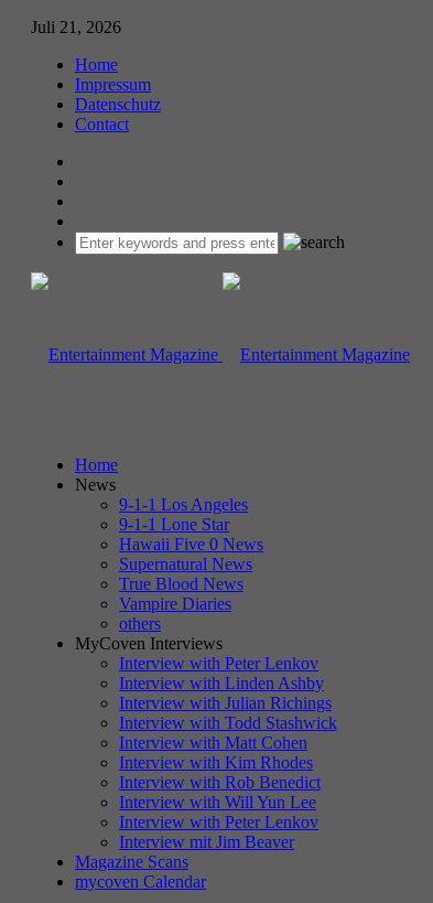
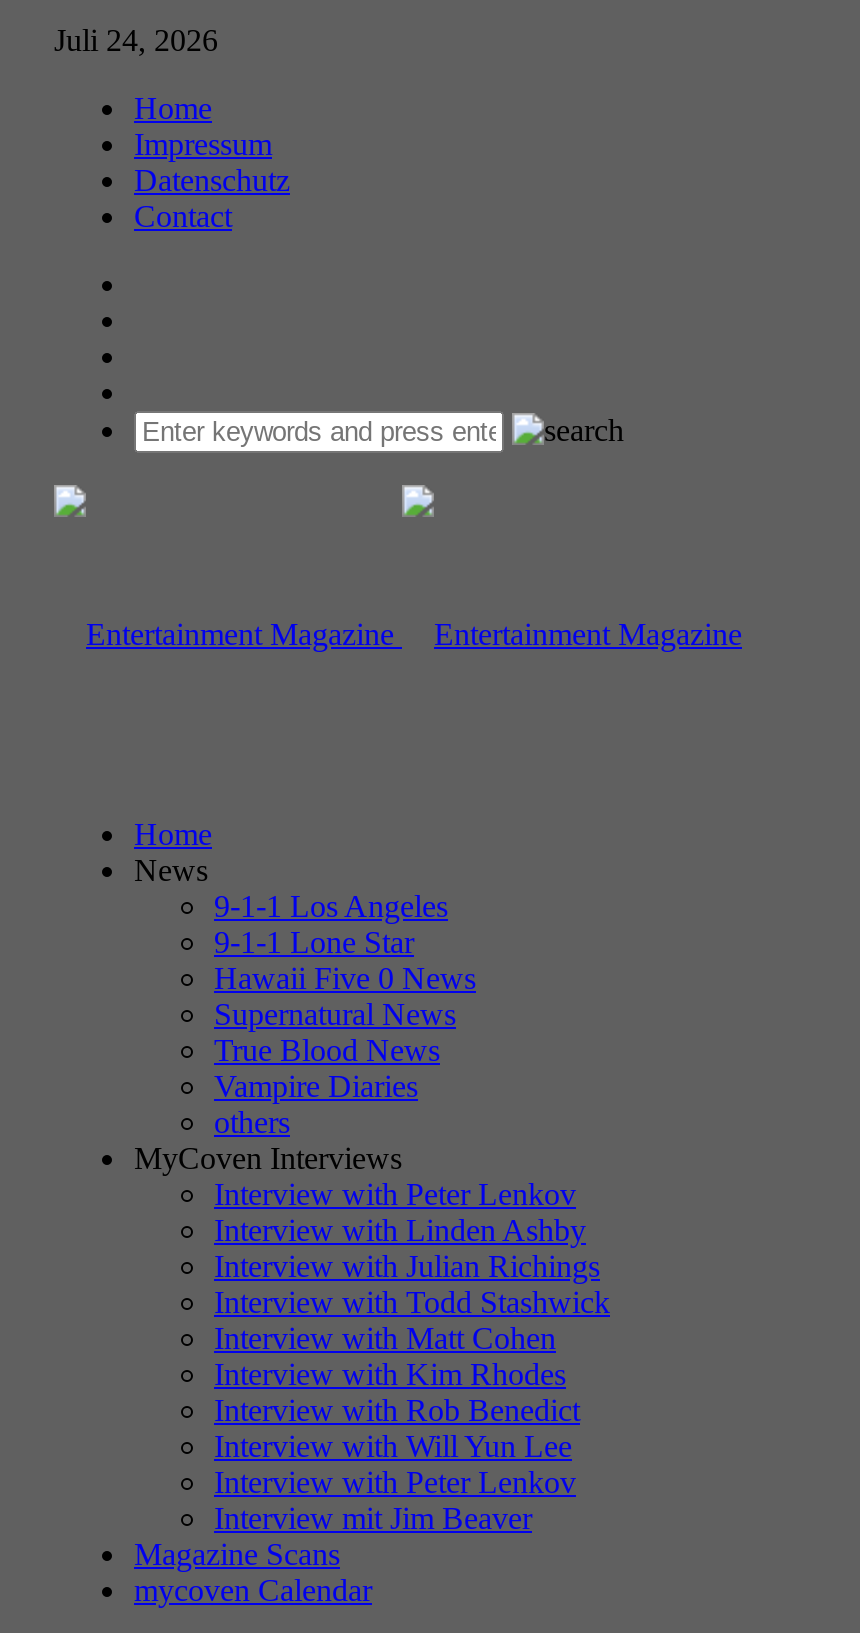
[31,18,121,36] Juli 21, 2026 -> [54,23,218,57] Juli 24, 2026

